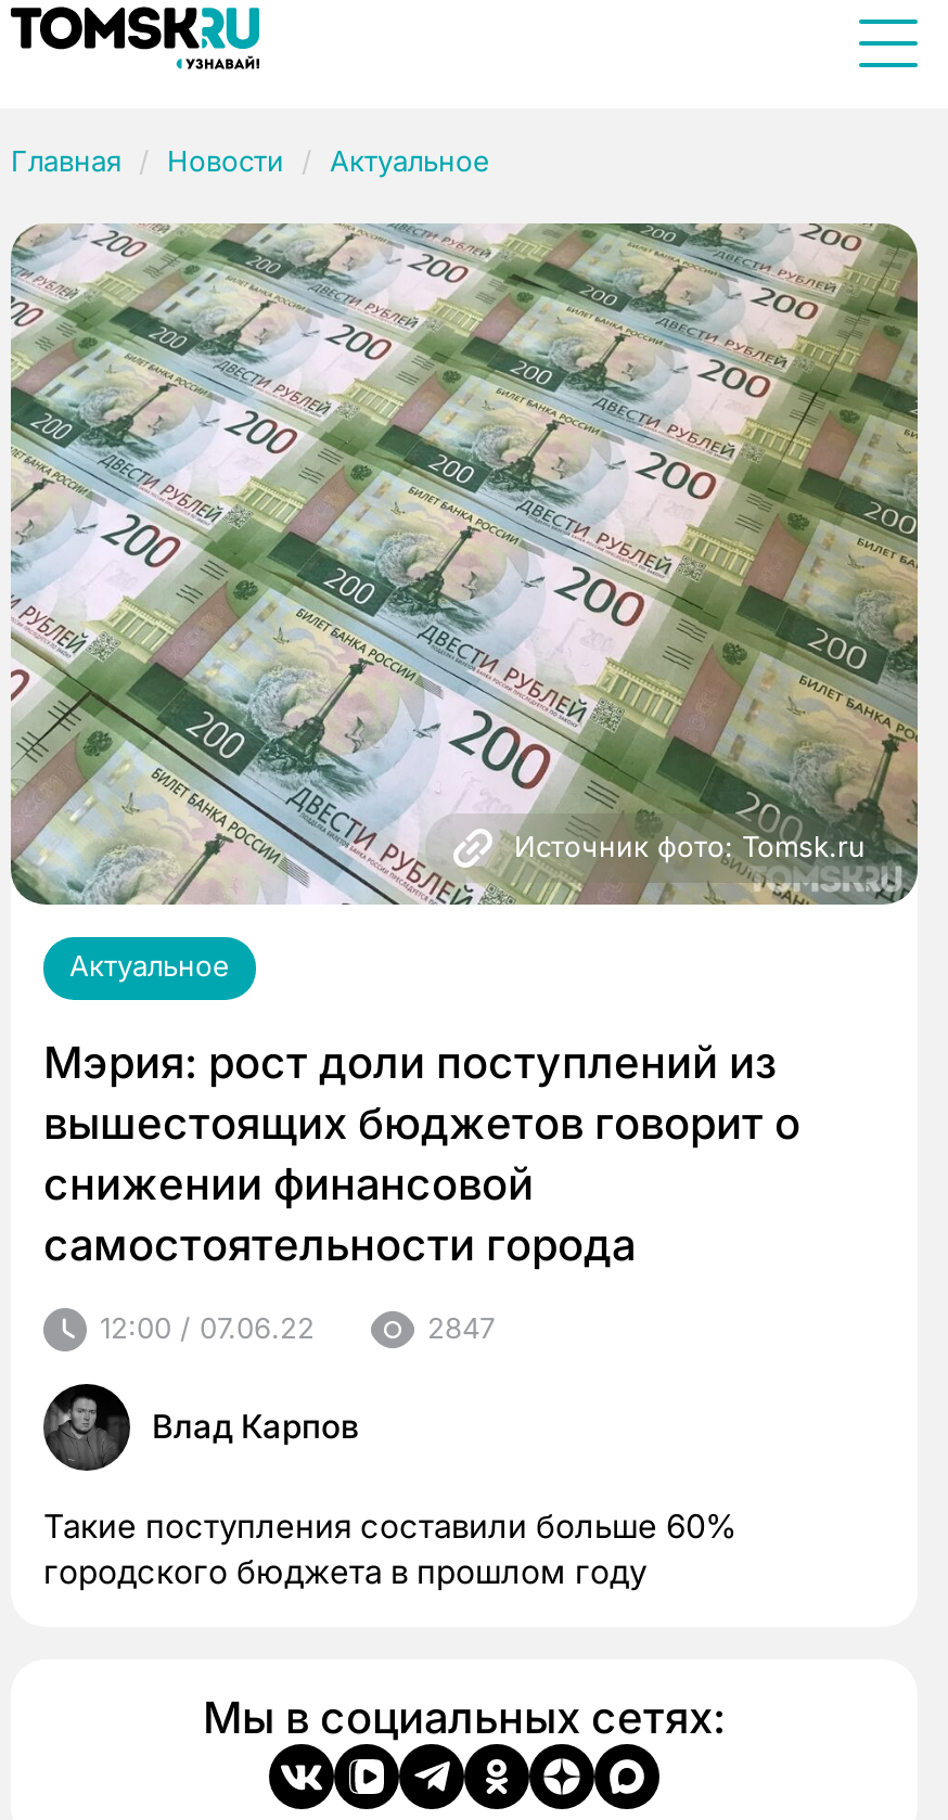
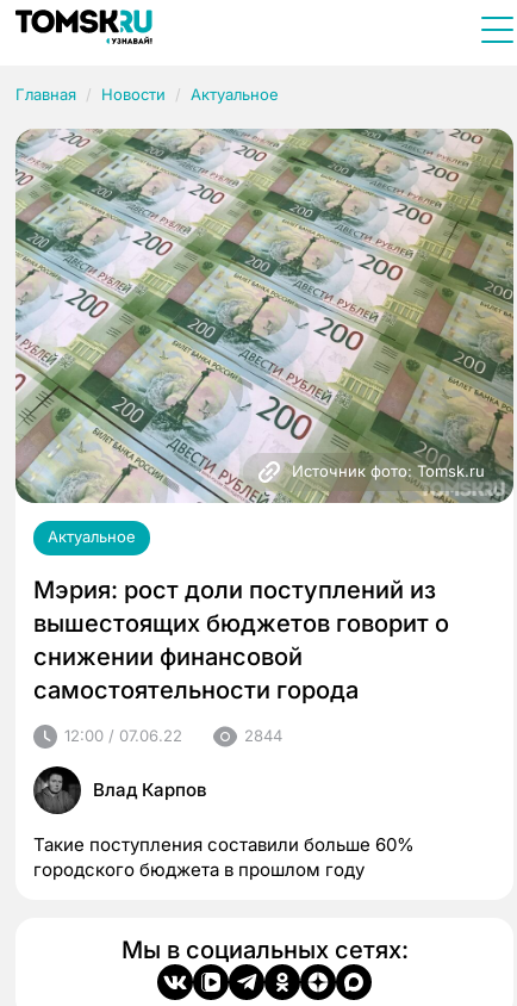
[427,1310,495,1345] 2847 -> [244,726,282,745] 2844

